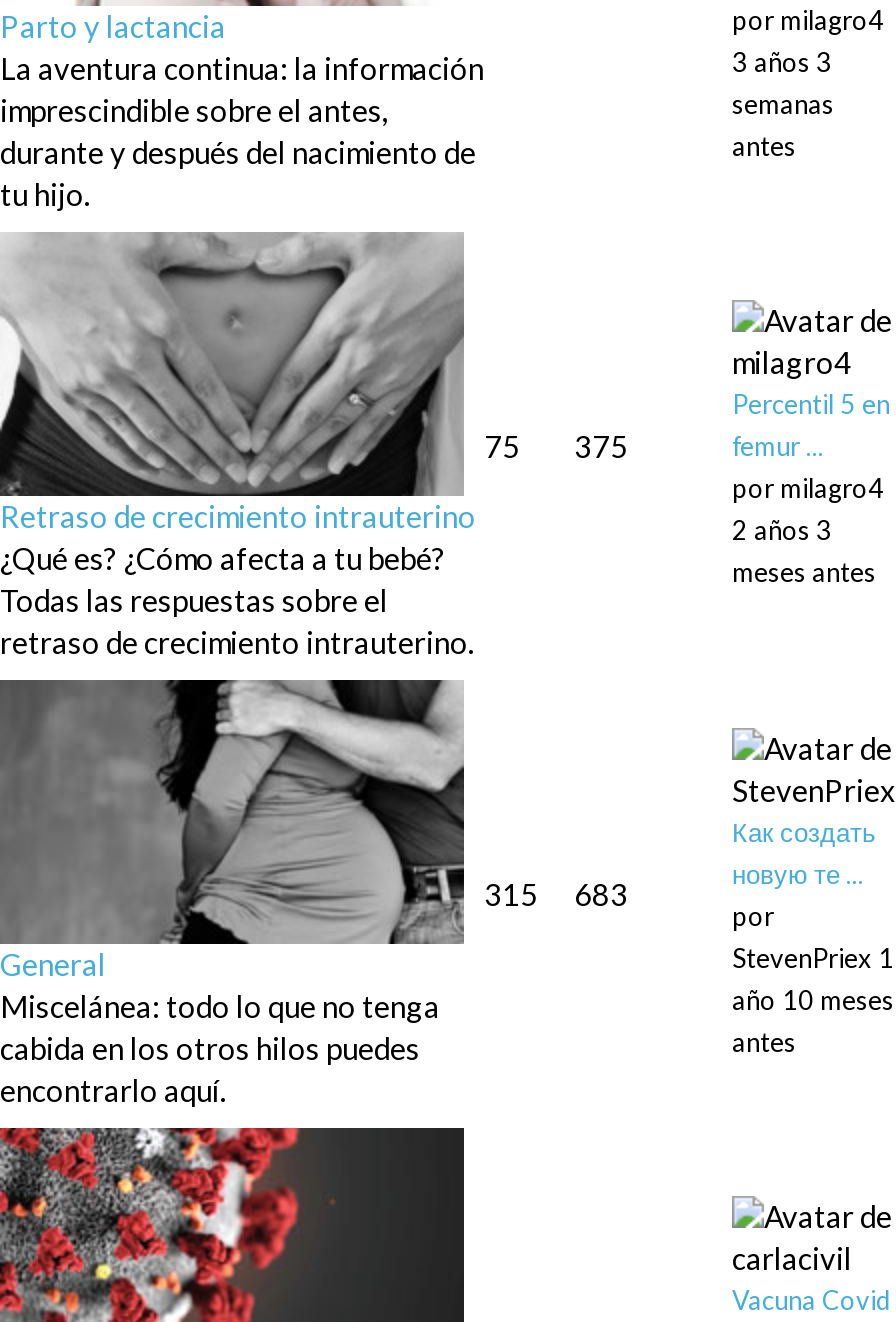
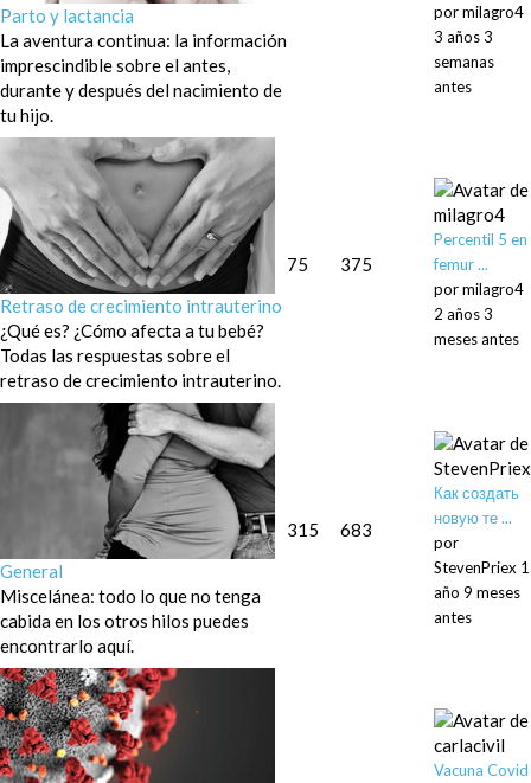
[732,984,894,1016] año 10 meses -> [434,583,520,602] año 9 meses

